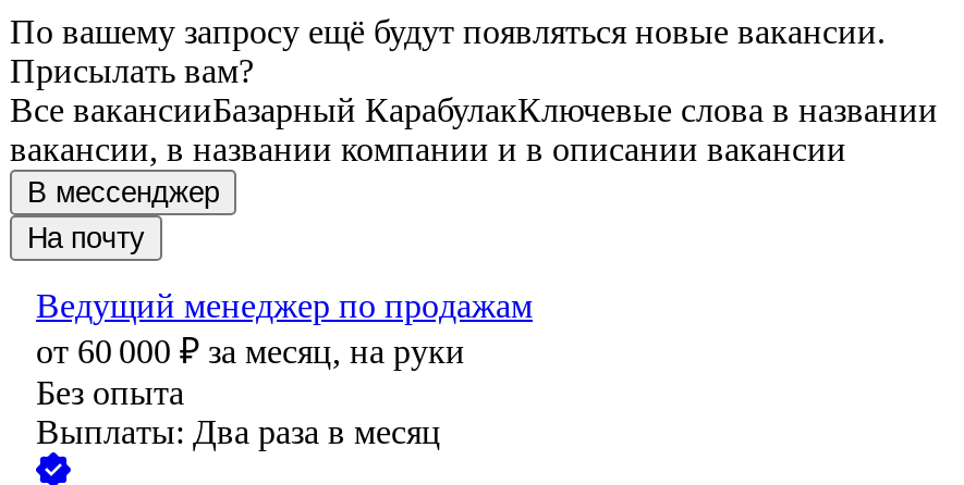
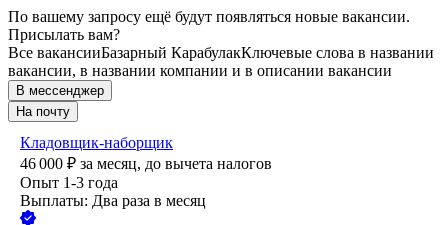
[36,288,533,412] Ведущий менеджер по продажам | от 60 000 ₽ за месяц, на руки | Без опыта -> [20,134,272,191] Кладовщик-наборщик | 46 000 ₽ за месяц, до вычета налогов | Опыт 1-3 года

